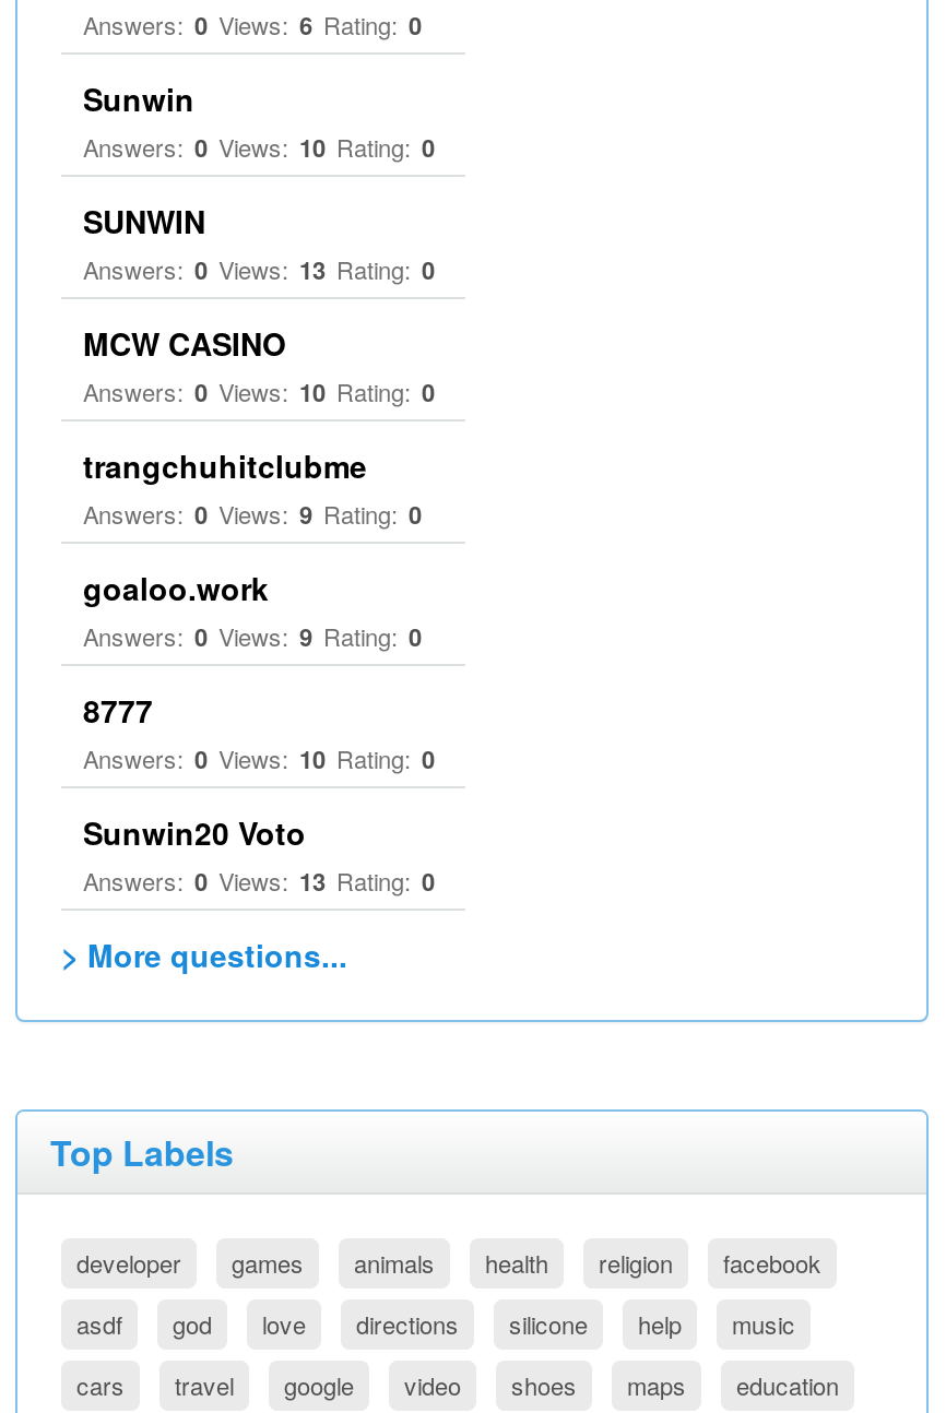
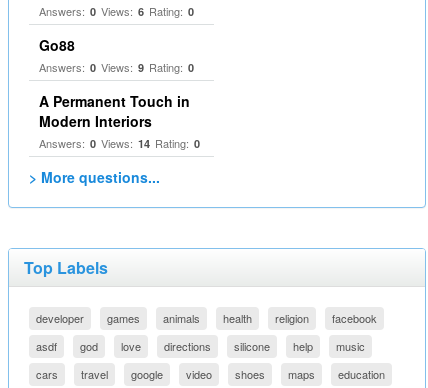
[83,76,435,487] Sunwin | Answers: 0 Views: 10 Rating: 0 | SUNWIN | Answers: 0 Views: 13 Rating: 0 | MCW CASINO | Answers: 0 Views: 10 Rating: 0 | trangchuhitclubme -> [39,35,75,55] Go88
[83,566,435,898] goaloo.work | Answers: 0 Views: 9 Rating: 0 | 8777 | Answers: 0 Views: 10 Rating: 0 | Sunwin20 Voto | Answers: 0 Views: 13 Rating: 0 -> [39,91,200,151] A Permanent Touch in | Modern Interiors | Answers: 0 Views: 14 Rating: 0

